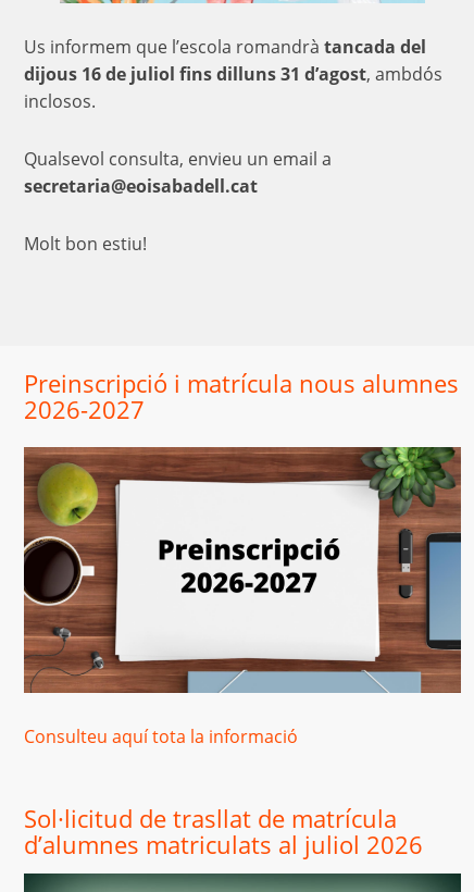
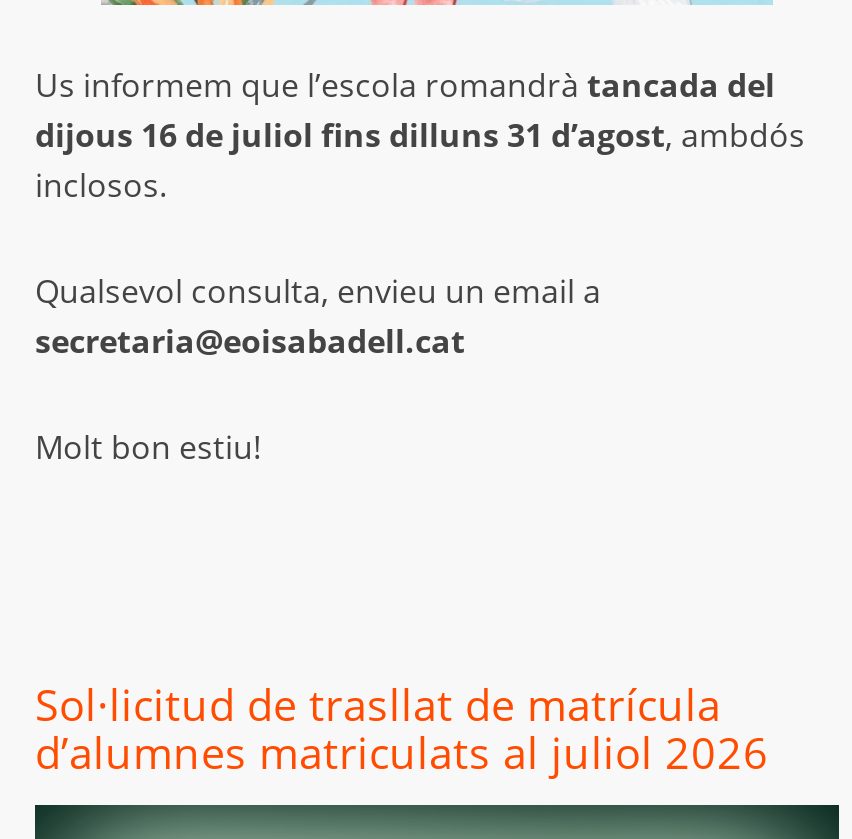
[24,367,459,425] Preinscripció i matrícula nous alumnes | 2026-2027 -> none
[23,446,462,748] [image] | Consulteu aquí tota la informació -> none

